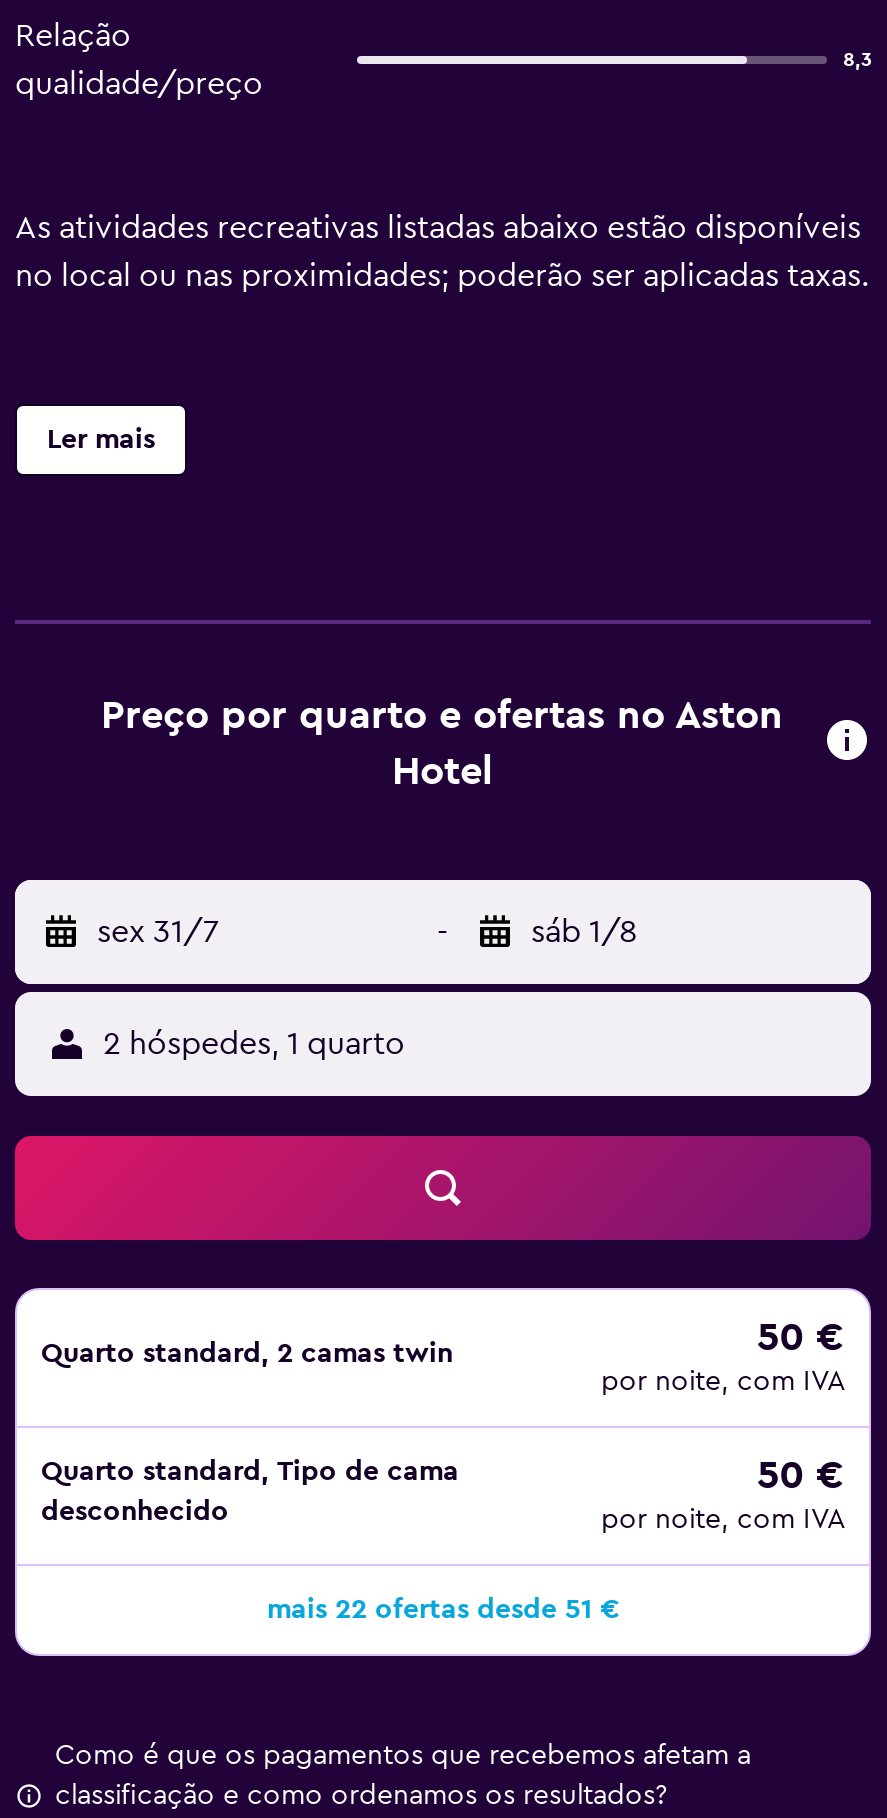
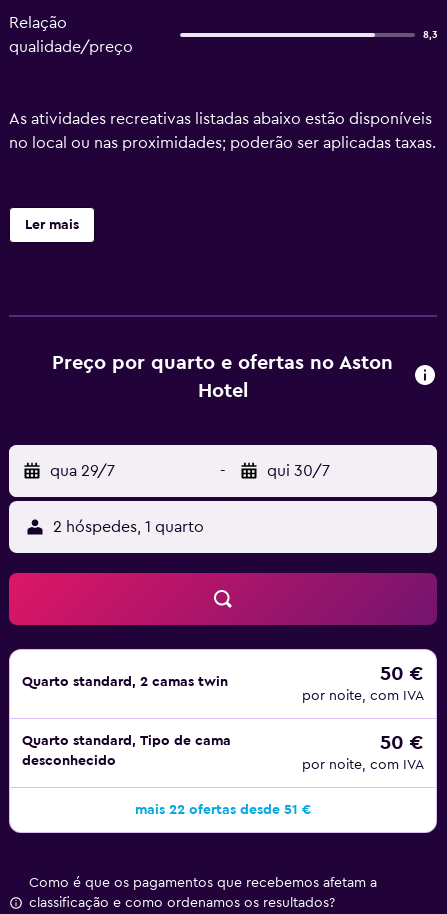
[97,916,219,948] sex 31/7 -> [50,463,115,479] qua 29/7
[531,916,637,948] sáb 1/8 -> [267,463,330,479] qui 30/7

